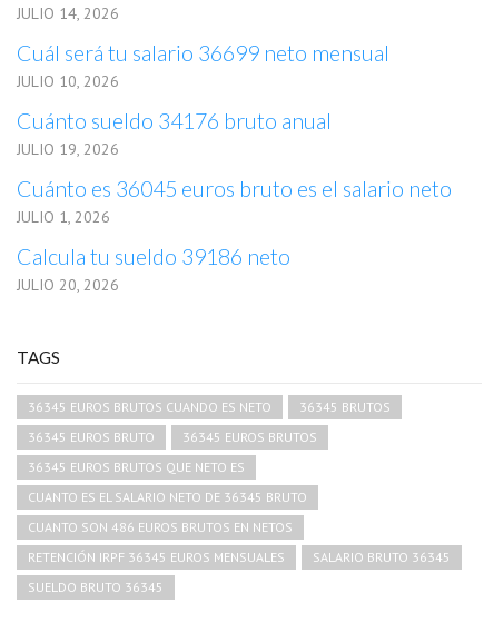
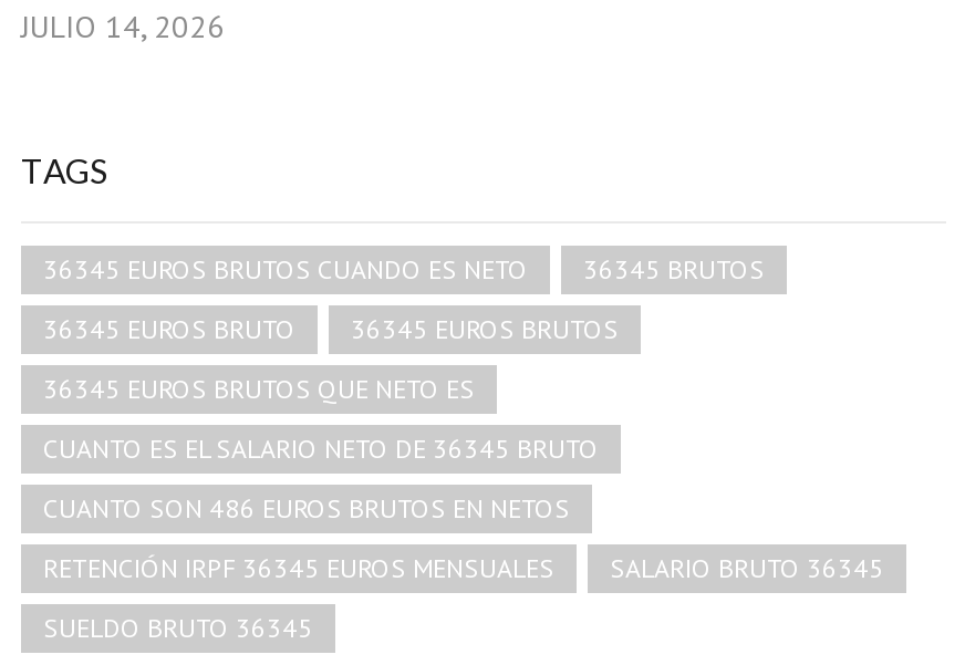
[17,40,452,295] Cuál será tu salario 36699 neto mensual | JULIO 10, 2026 | Cuánto sueldo 34176 bruto anual | JULIO 19, 2026 | Cuánto es 36045 euros bruto es el salario neto | JULIO 1, 2026 | Calcula tu sueldo 39186 neto | JULIO 20, 2026 -> none

